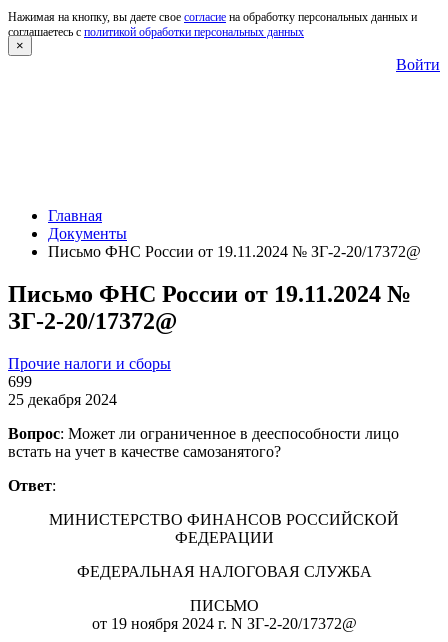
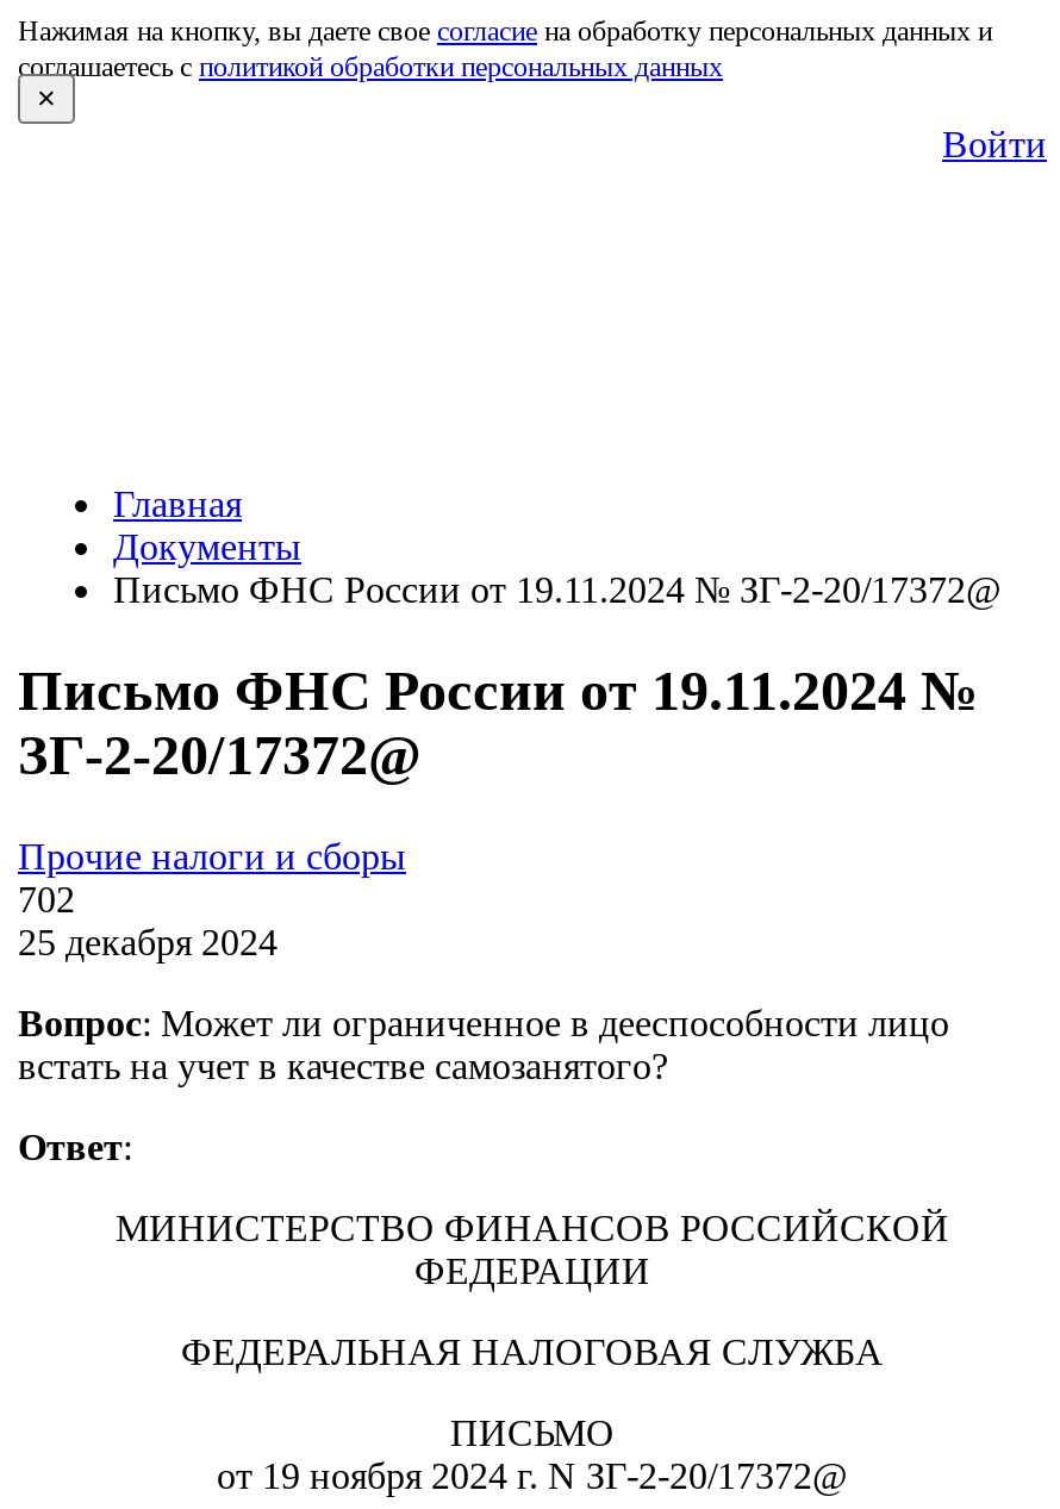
[8,373,32,390] 699 -> [18,878,75,919] 702

